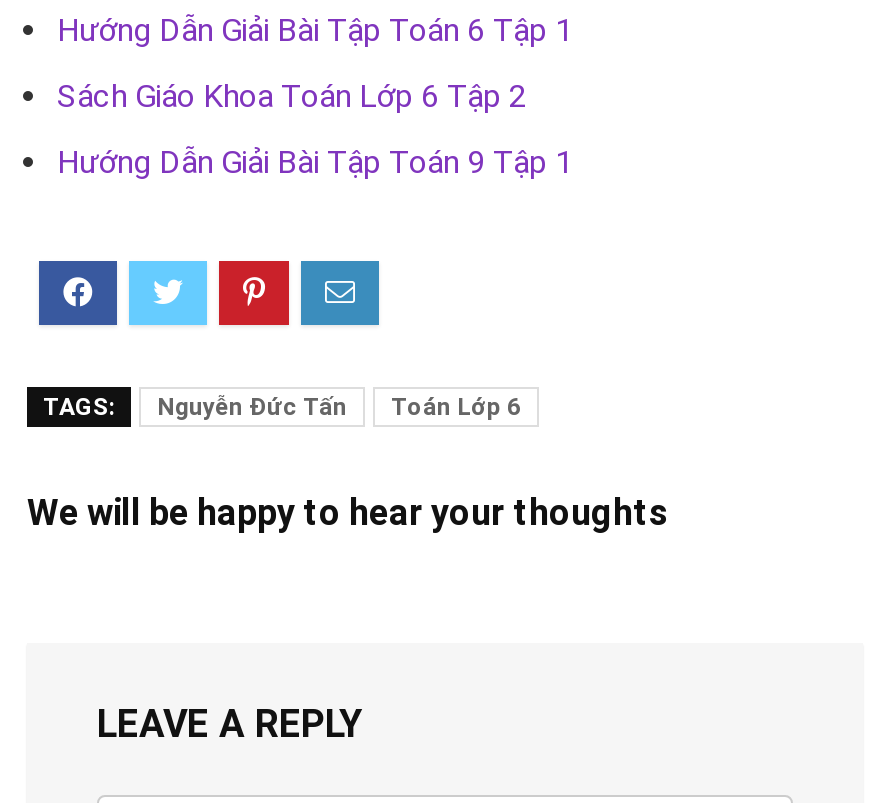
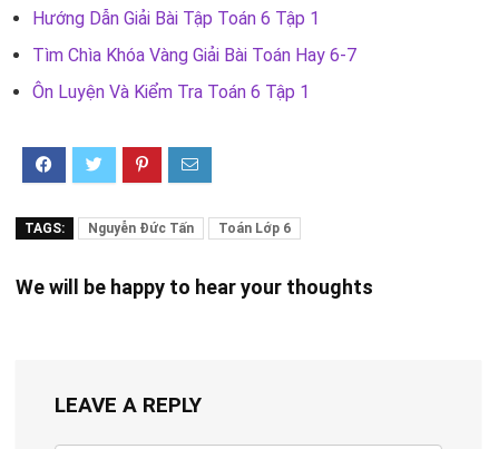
[57,77,527,115] Sách Giáo Khoa Toán Lớp 6 Tập 2 -> [32,45,356,66] Tìm Chìa Khóa Vàng Giải Bài Toán Hay 6-7
[57,143,573,181] Hướng Dẫn Giải Bài Tập Toán 9 Tập 1 -> [32,81,310,103] Ôn Luyện Và Kiểm Tra Toán 6 Tập 1

